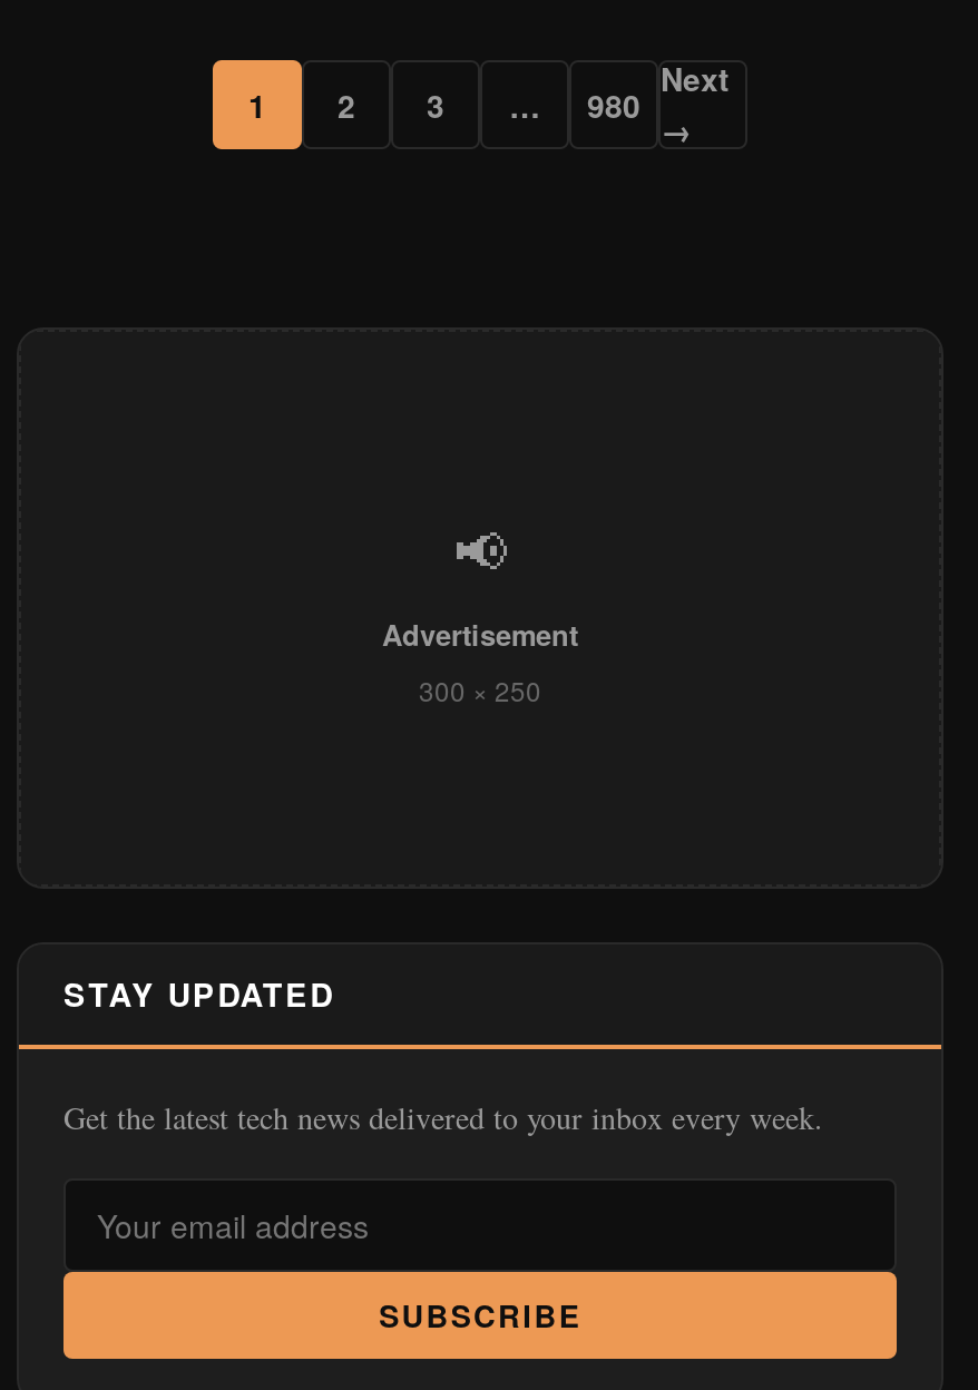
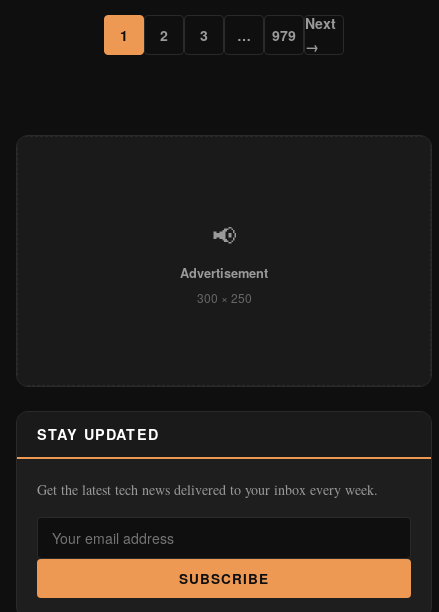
[587,81,640,126] 980 -> [272,24,296,44] 979

